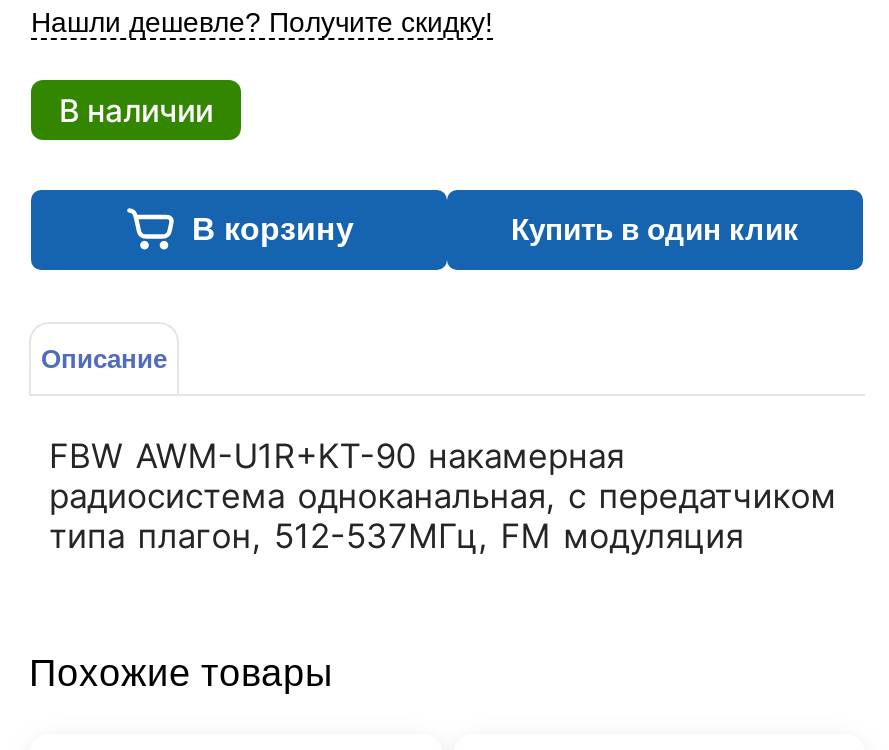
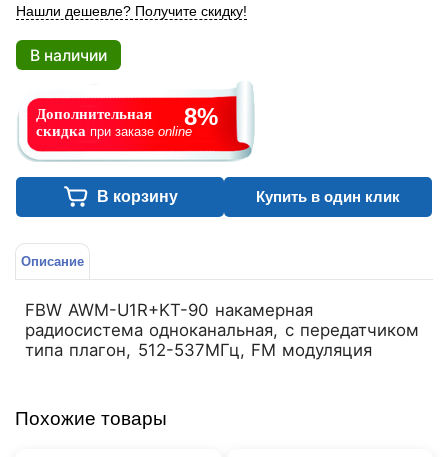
none -> [36,106,192,139] Дополнительная | скидка при заказе online
none -> [184,103,218,130] 8%

